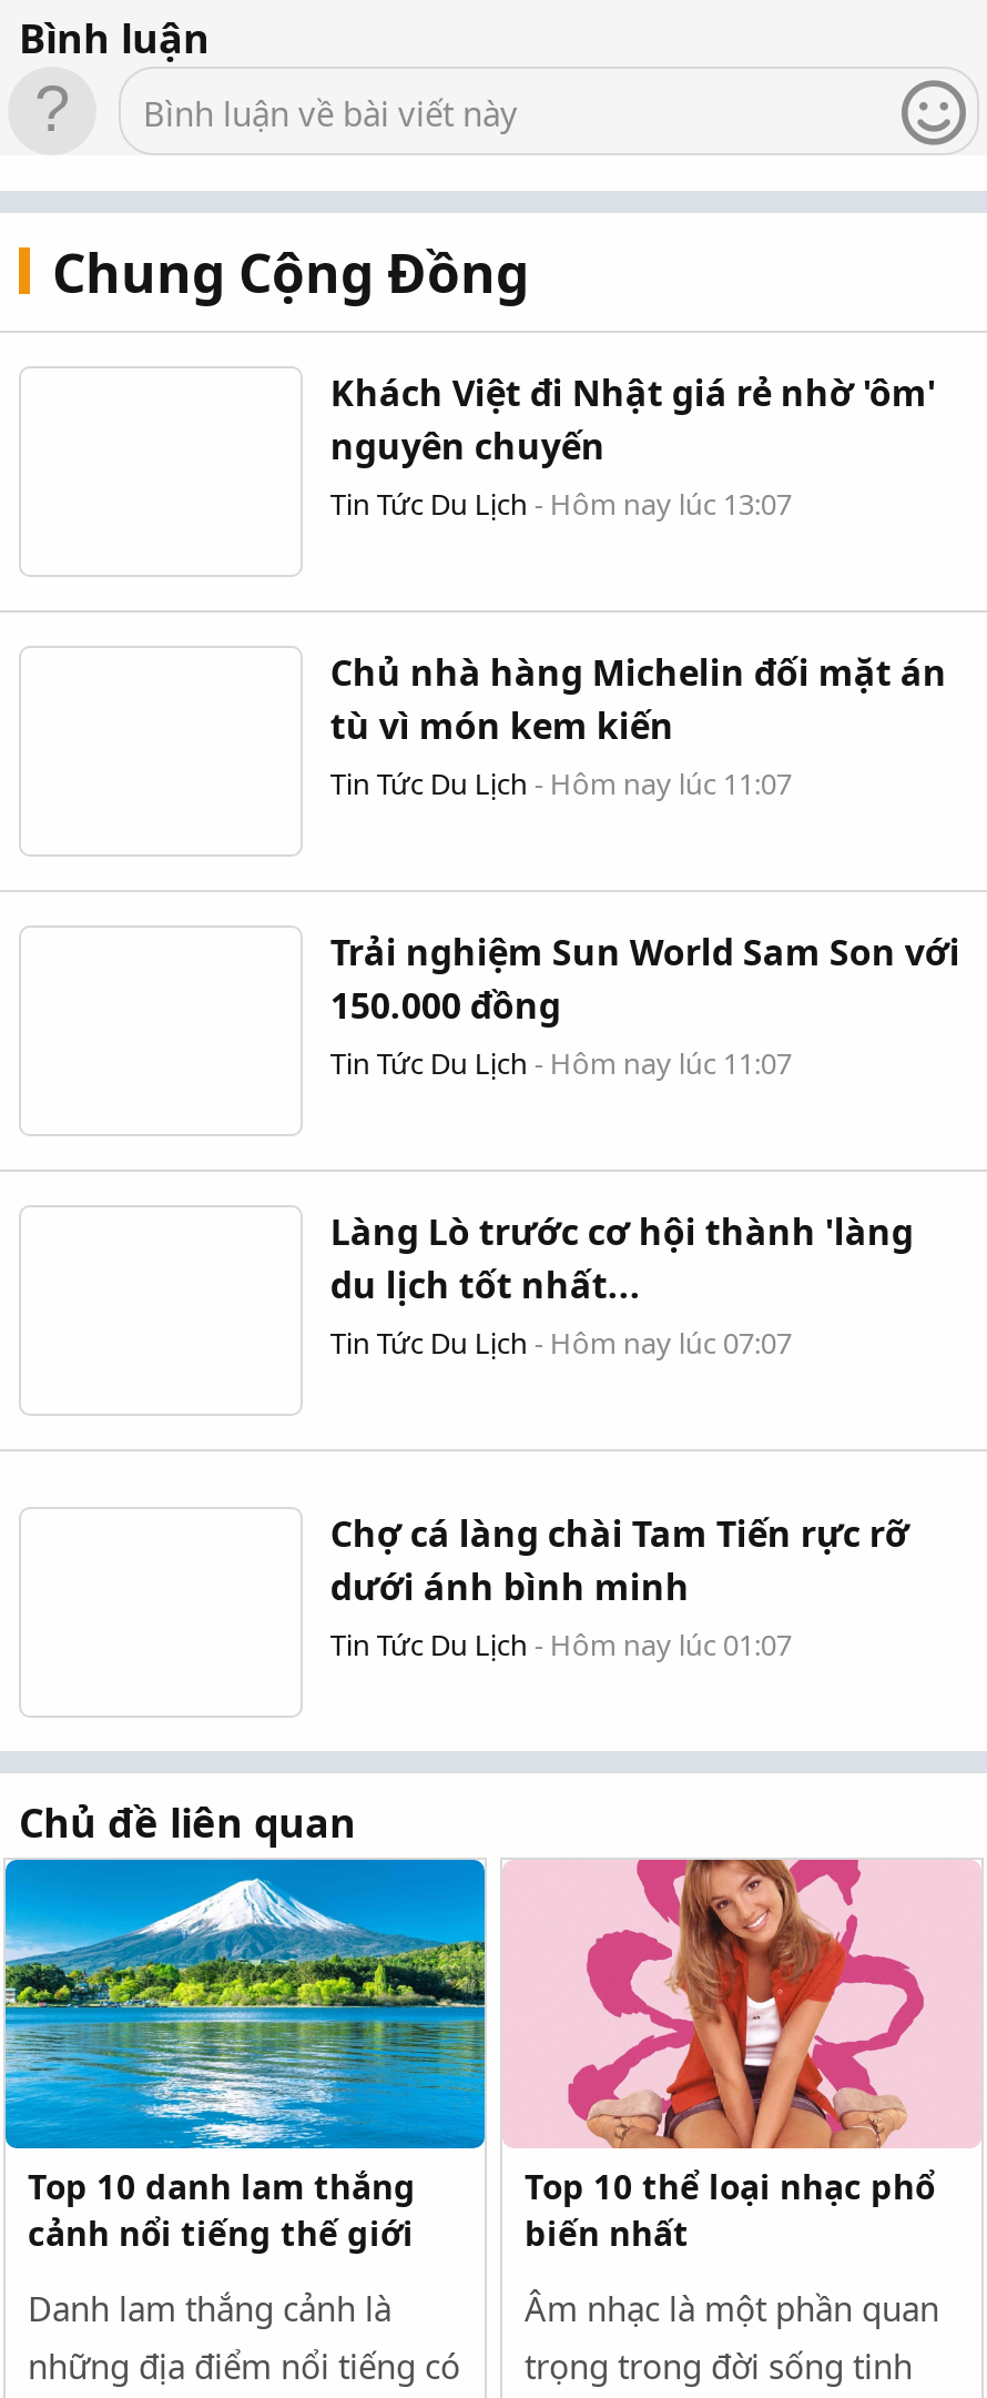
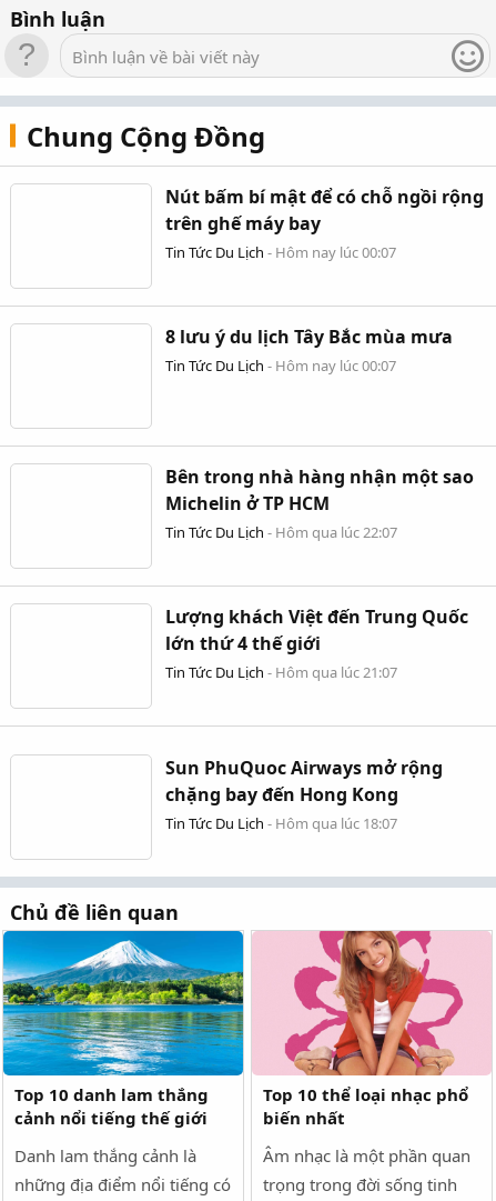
[330,368,936,523] Khách Việt đi Nhật giá rẻ nhờ 'ôm' | nguyên chuyến | Tin Tức Du Lịch - Hôm nay lúc 13:07 -> [166,184,484,262] Nút bấm bí mật để có chỗ ngồi rộng | trên ghế máy bay | Tin Tức Du Lịch - Hôm nay lúc 00:07
[330,647,947,803] Chủ nhà hàng Michelin đối mặt án | tù vì món kem kiến | Tin Tức Du Lịch - Hôm nay lúc 11:07 -> [166,324,453,375] 8 lưu ý du lịch Tây Bắc mùa mưa | Tin Tức Du Lịch - Hôm nay lúc 00:07
[330,927,960,1082] Trải nghiệm Sun World Sam Son với | 150.000 đồng | Tin Tức Du Lịch - Hôm nay lúc 11:07 -> [166,464,474,542] Bên trong nhà hàng nhận một sao | Michelin ở TP HCM | Tin Tức Du Lịch - Hôm qua lúc 22:07
[330,1206,913,1362] Làng Lò trước cơ hội thành 'làng | du lịch tốt nhất... | Tin Tức Du Lịch - Hôm nay lúc 07:07 -> [166,604,469,682] Lượng khách Việt đến Trung Quốc | lớn thứ 4 thế giới | Tin Tức Du Lịch - Hôm qua lúc 21:07
[330,1508,909,1664] Chợ cá làng chài Tam Tiến rực rỡ | dưới ánh bình minh | Tin Tức Du Lịch - Hôm nay lúc 01:07 -> [166,755,443,833] Sun PhuQuoc Airways mở rộng | chặng bay đến Hong Kong | Tin Tức Du Lịch - Hôm qua lúc 18:07

